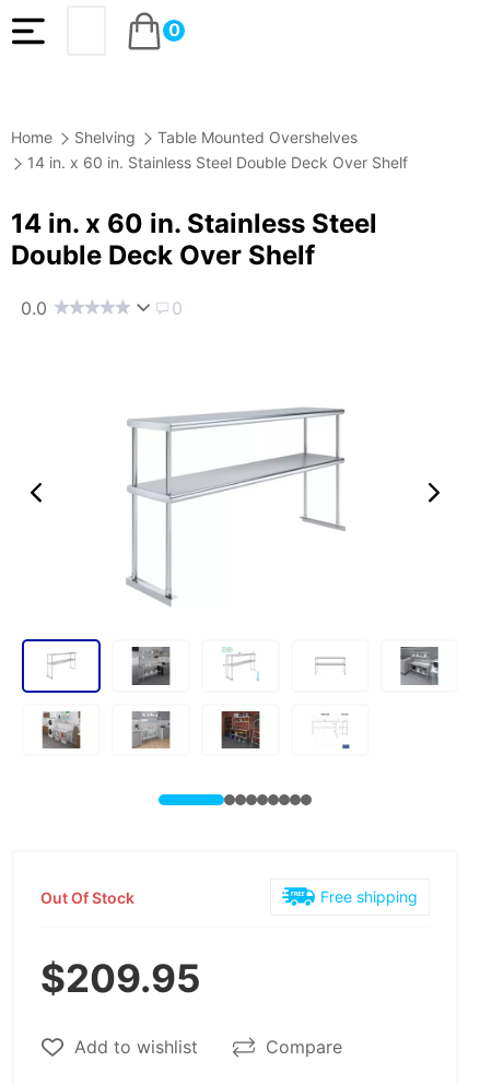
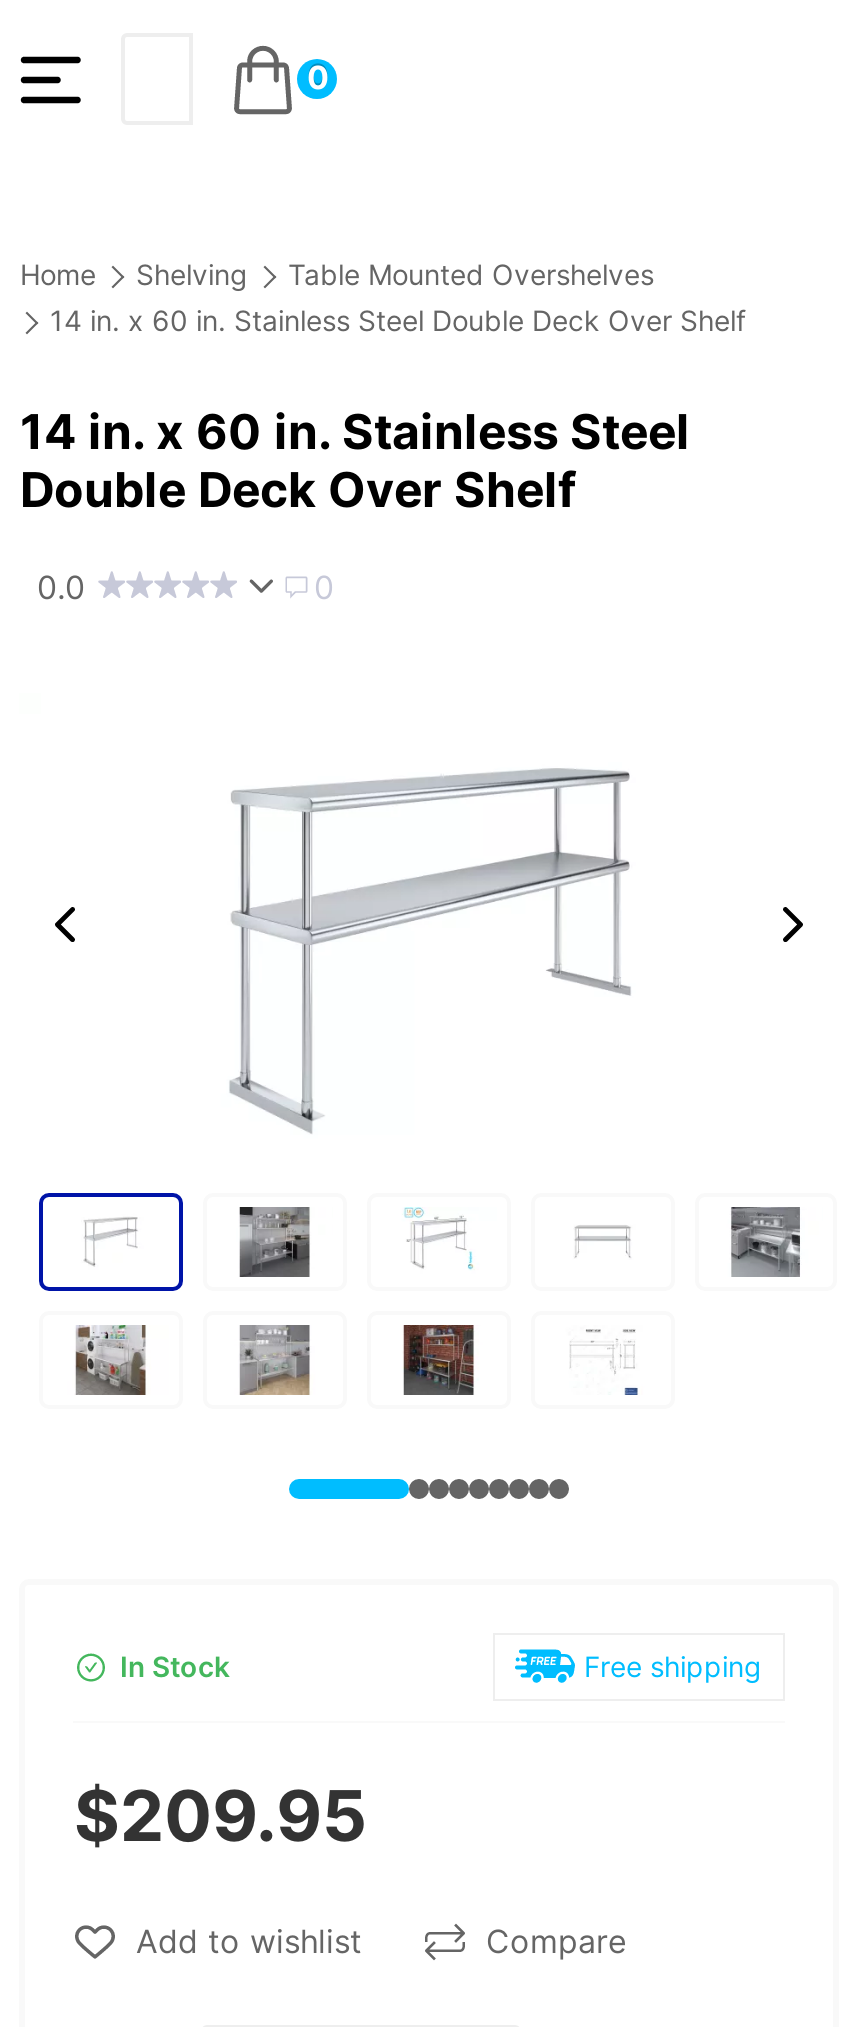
[41,888,135,907] Out Of Stock -> [120,1649,230,1683] In Stock

